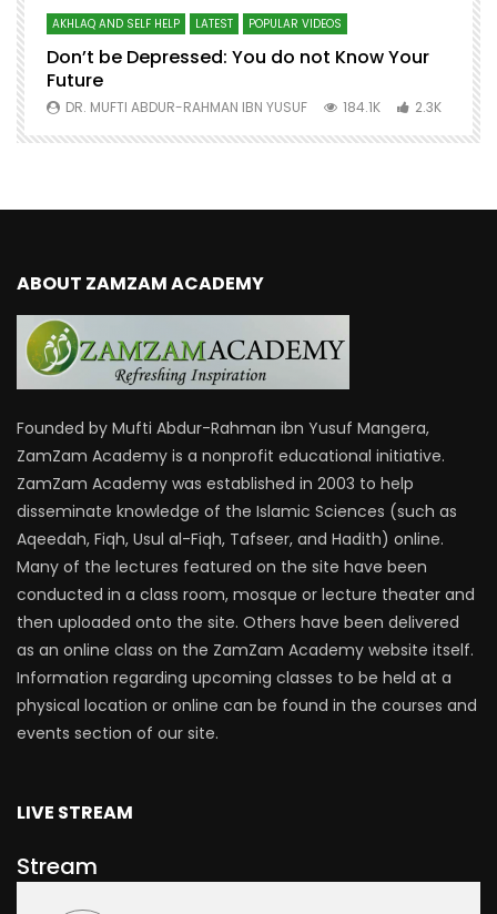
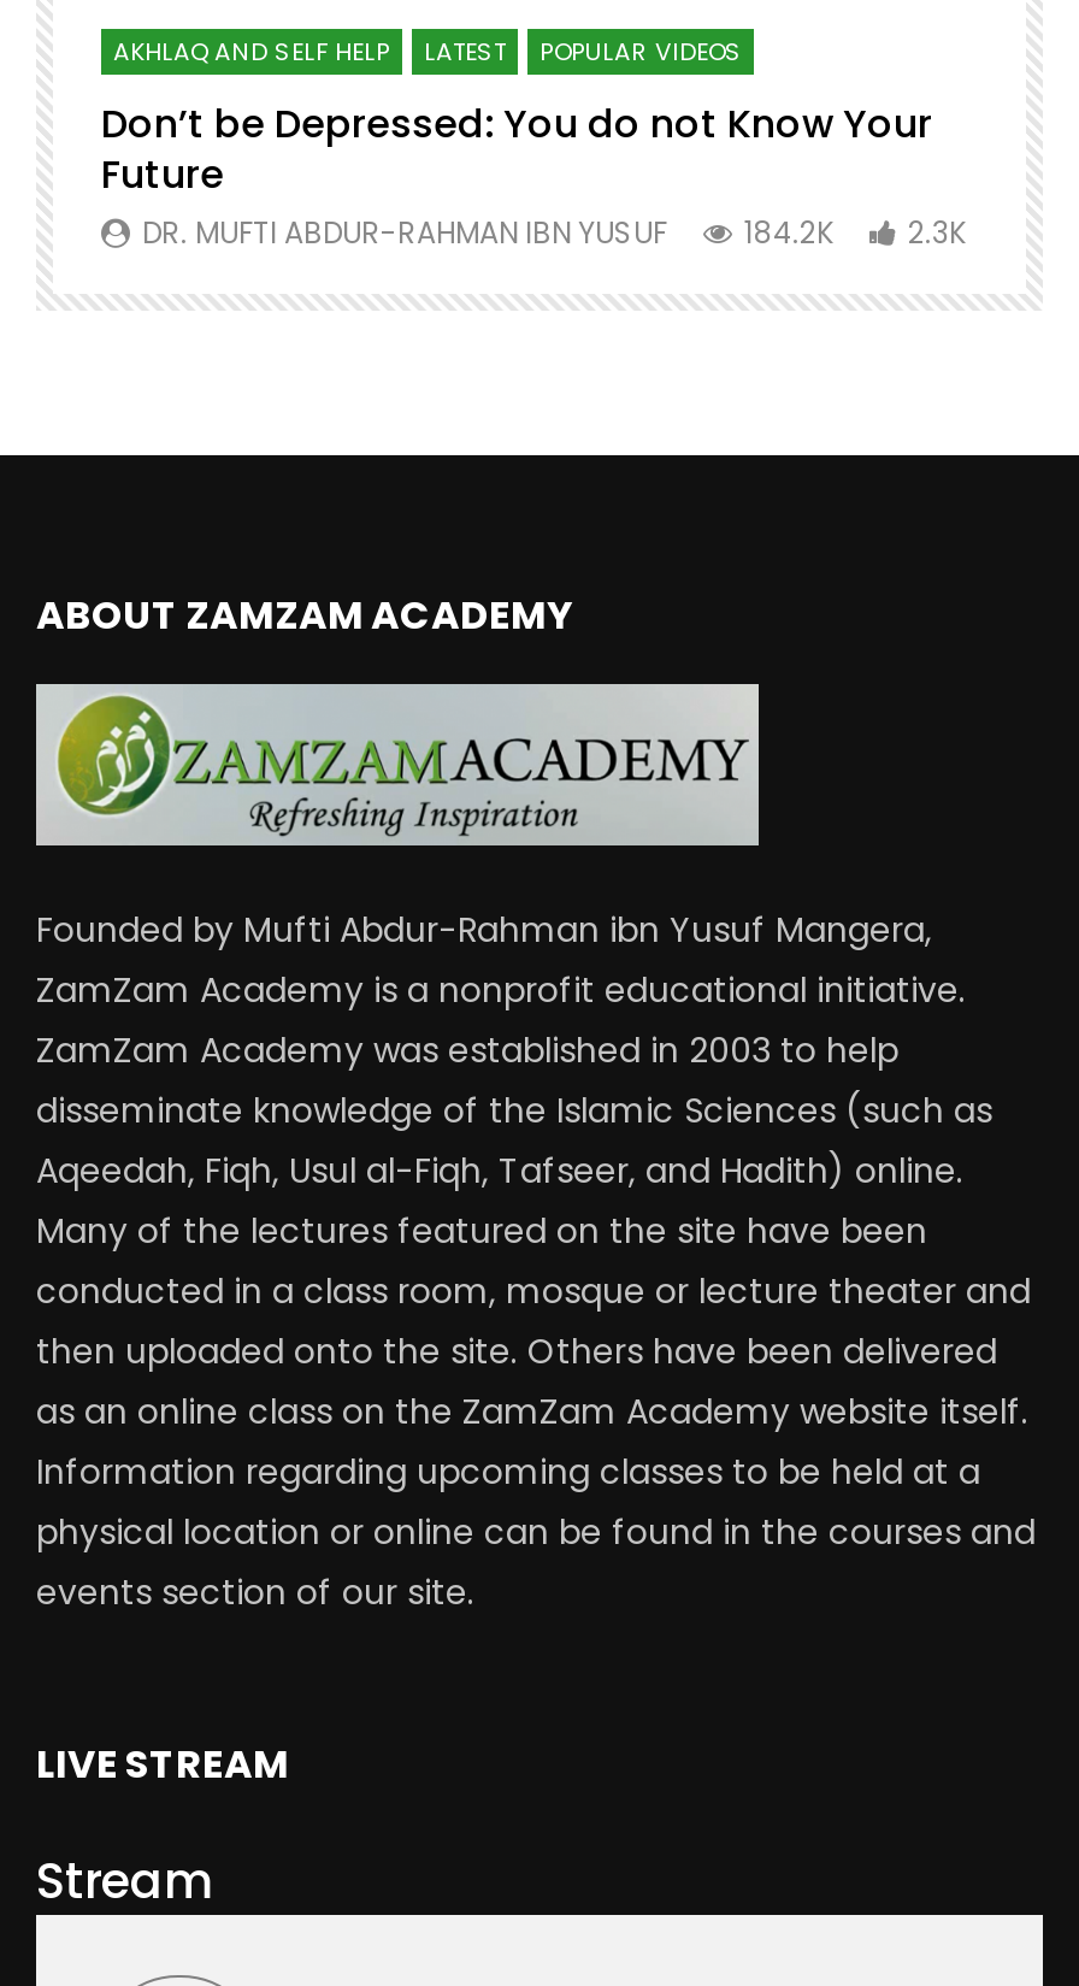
[65,98,442,117] DR. MUFTI ABDUR-RAHMAN IBN YUSUF 184.1K 2.3K -> [142,212,966,253] DR. MUFTI ABDUR-RAHMAN IBN YUSUF 184.2K 2.3K

